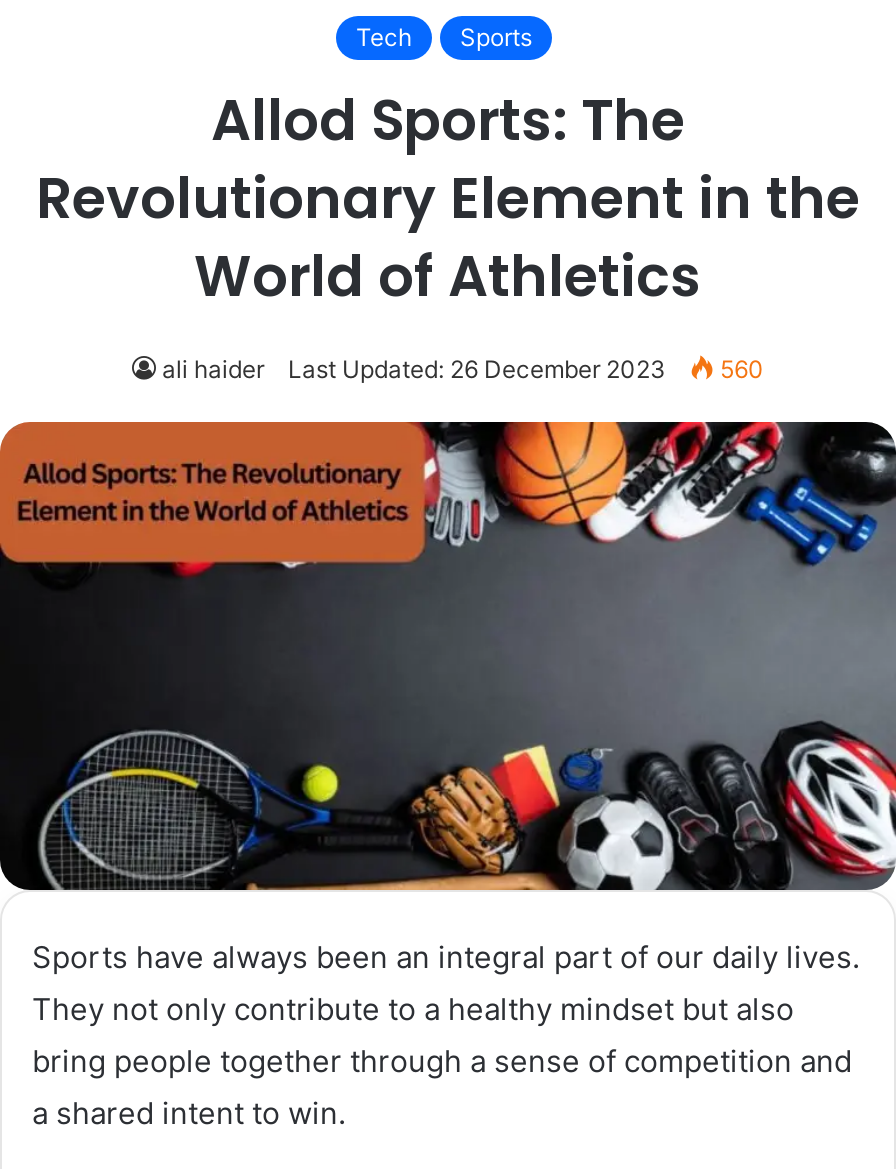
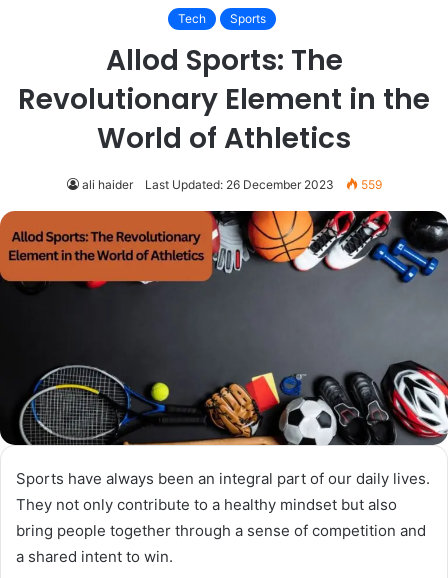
[162,354,764,384] ali haider Last Updated: 26 December 2023 560 -> [81,177,381,192] ali haider Last Updated: 26 December 2023 559

